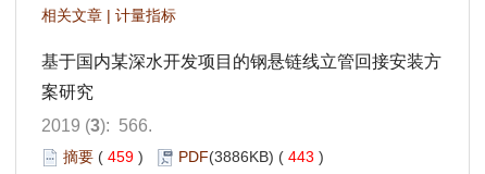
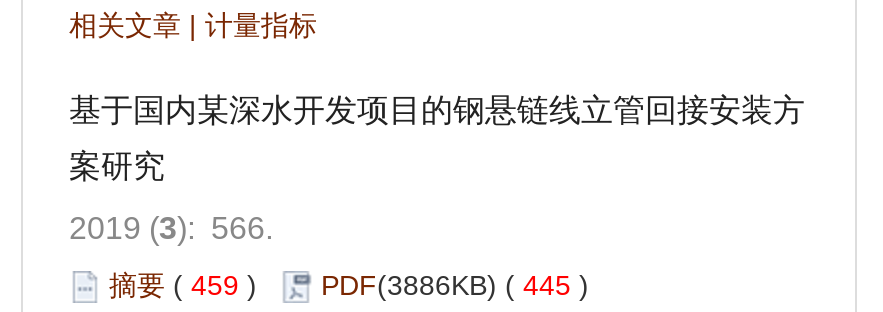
[63,148,333,165] 摘要(459) PDF(3886KB) (443) -> [109,268,605,300] 摘要(459) PDF(3886KB) (445)

